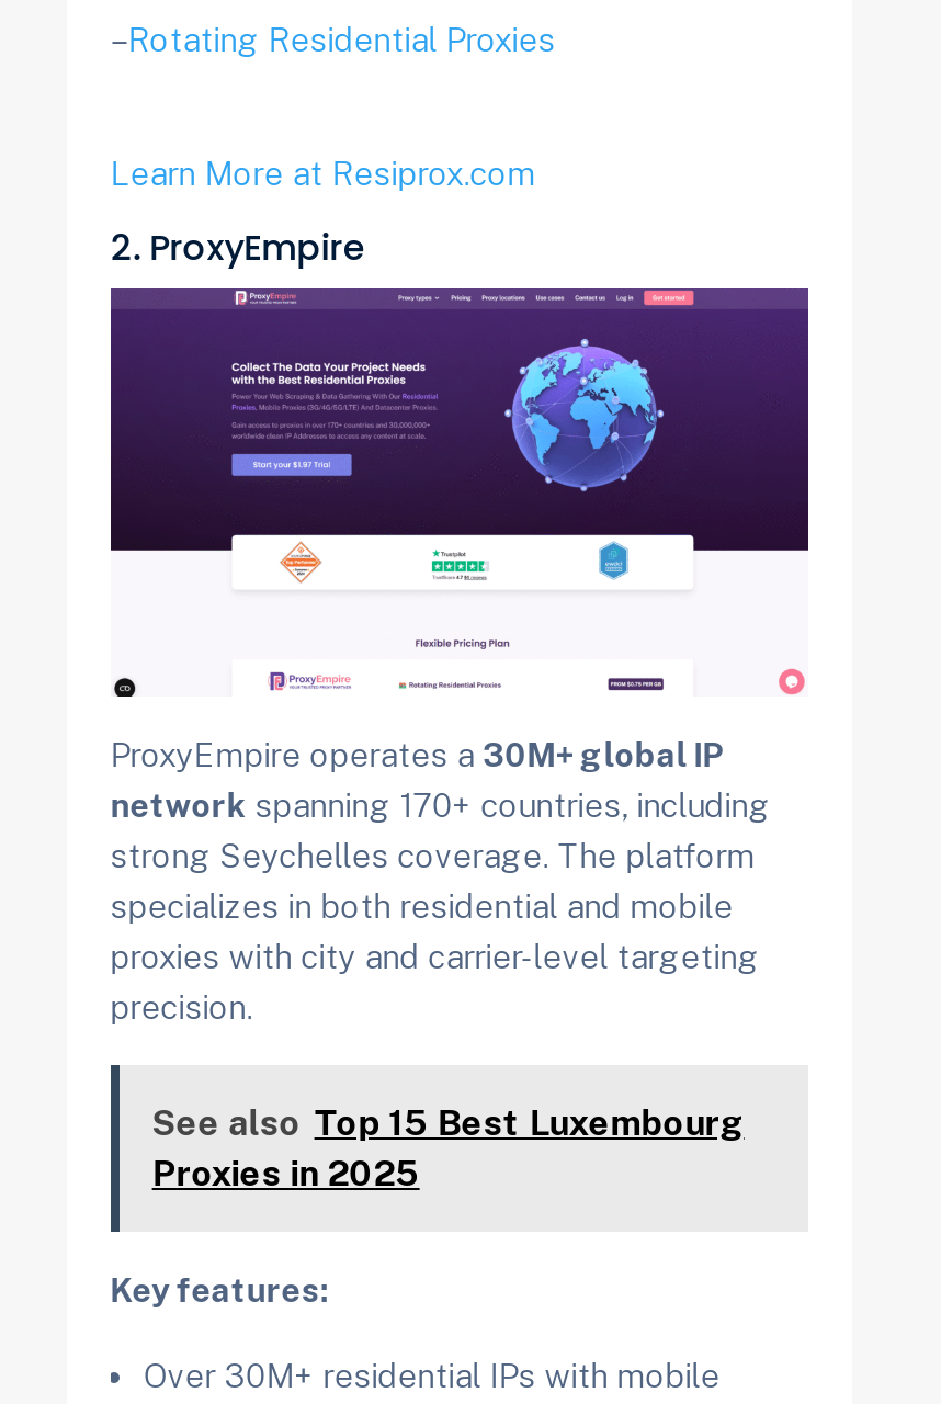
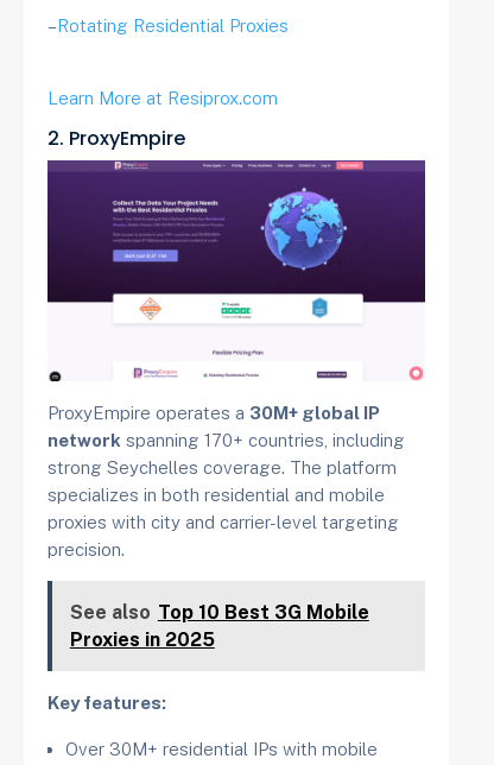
[152,1102,744,1144] See also Top 15 Best Luxembourg -> [70,601,369,623] See also Top 10 Best 3G Mobile

